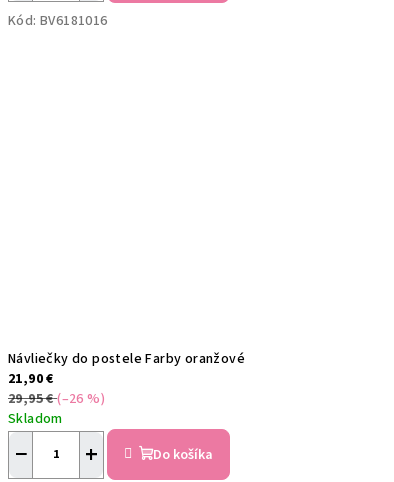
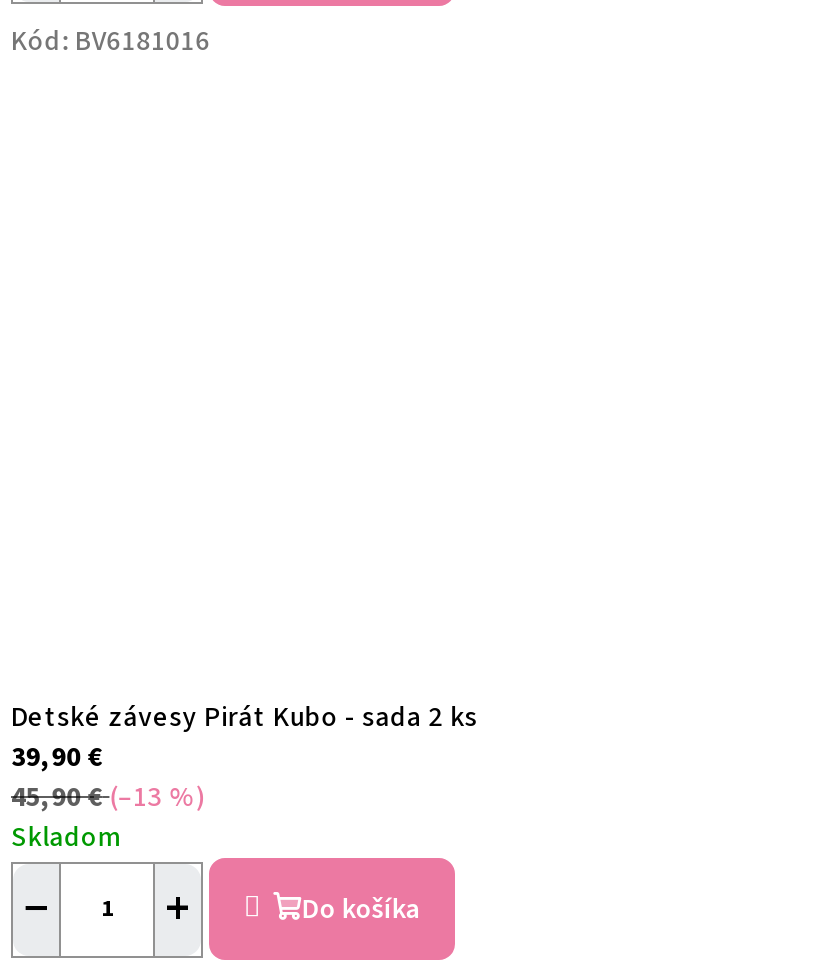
[8,349,245,409] Návliečky do postele Farby oranžové | 21,90 € | 29,95 € (–26 %) -> [11,697,478,817] Detské závesy Pirát Kubo - sada 2 ks | 39,90 € | 45,90 € (–13 %)

